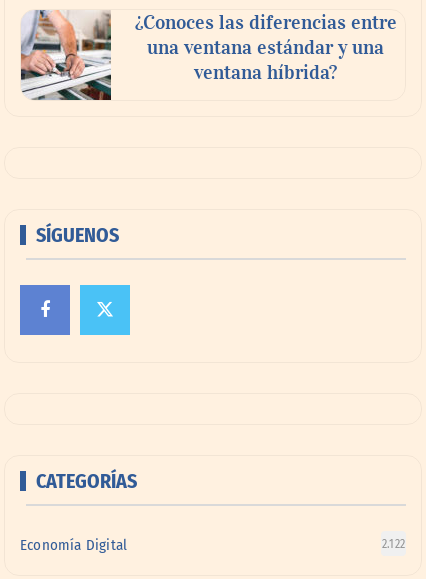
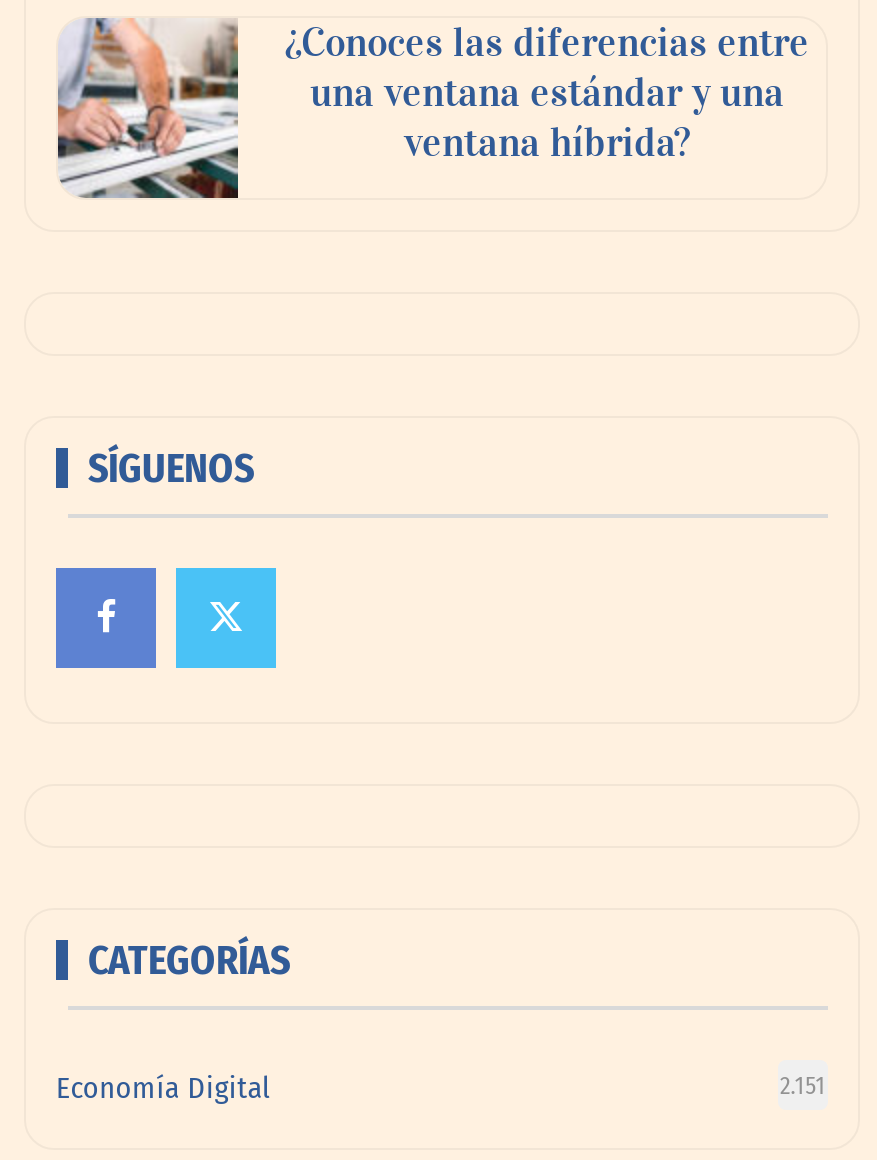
[382,537,405,551] 2.122 -> [780,1072,826,1100] 2.151

